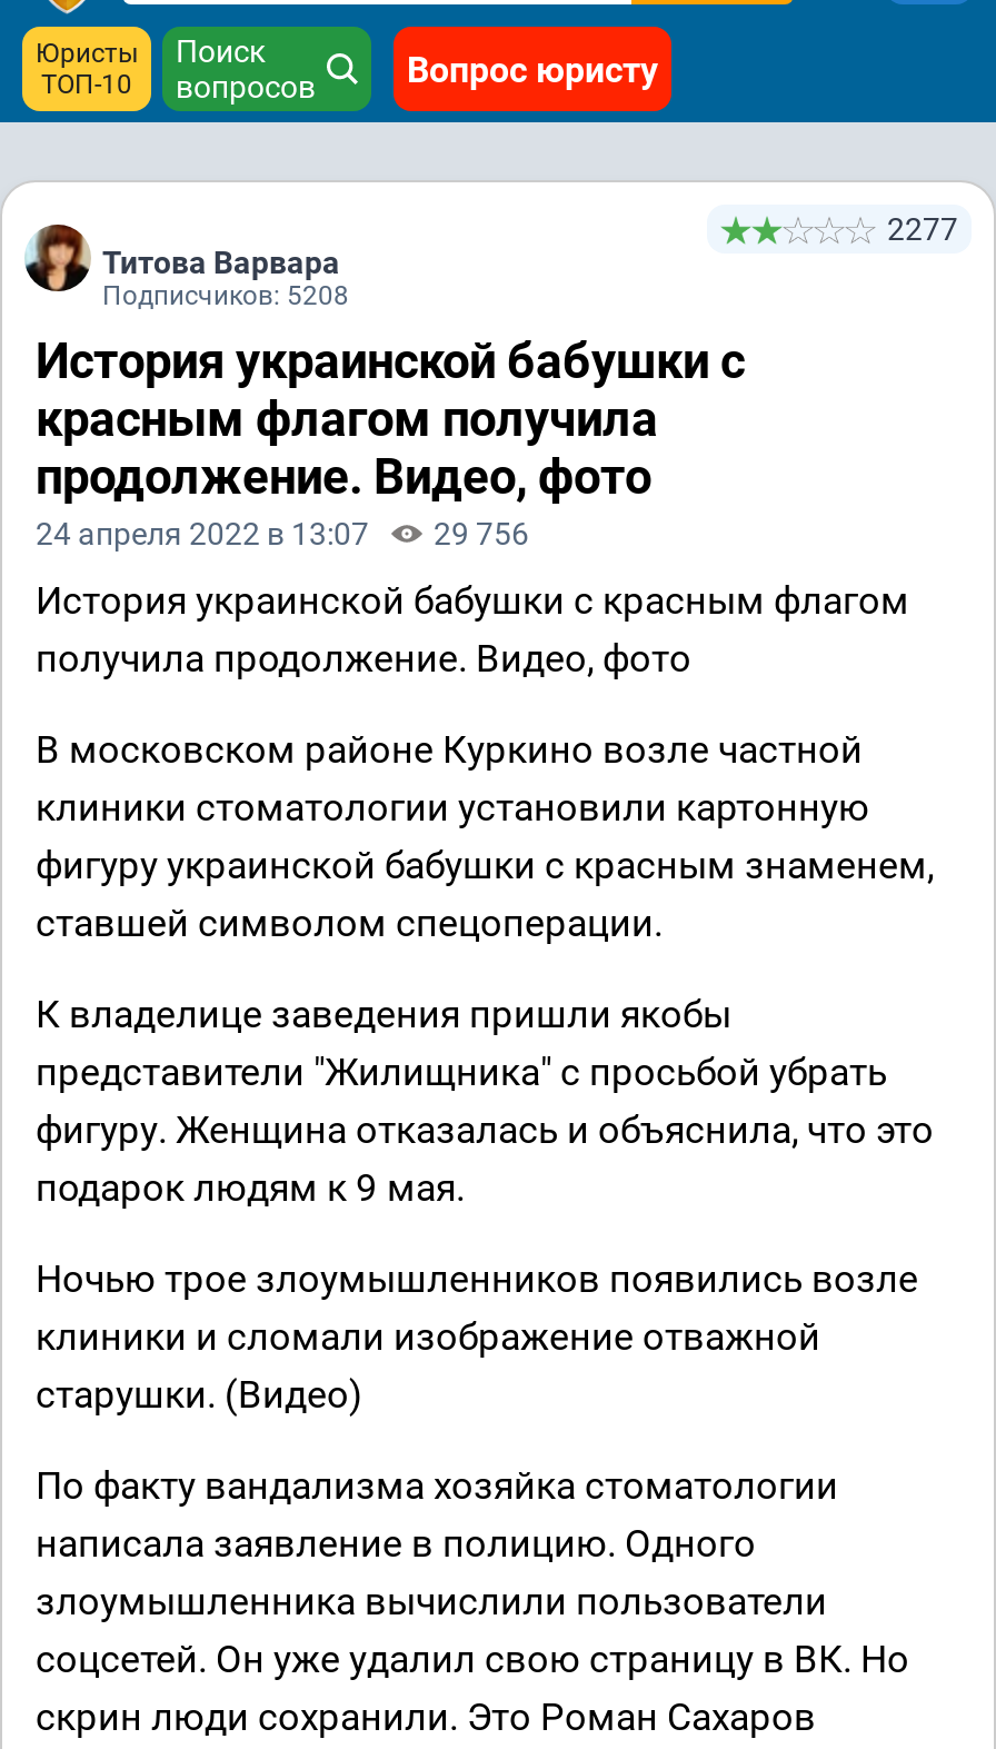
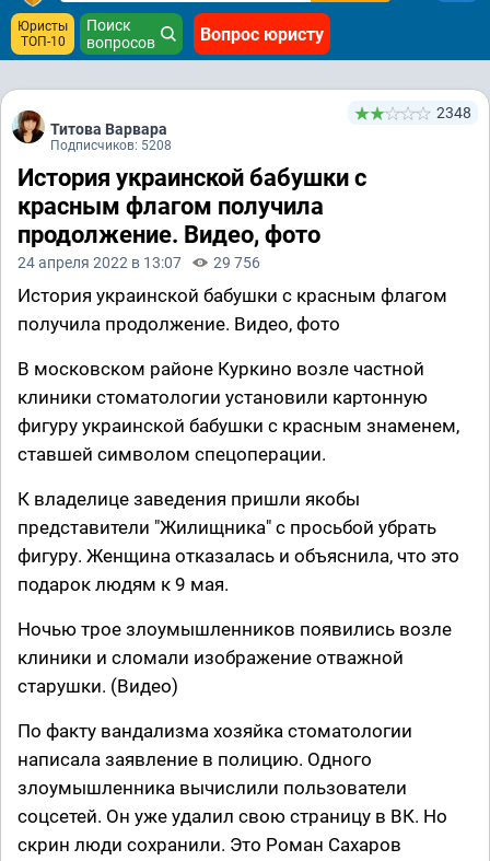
[887,211,958,247] 2277 -> [436,104,471,121] 2348

